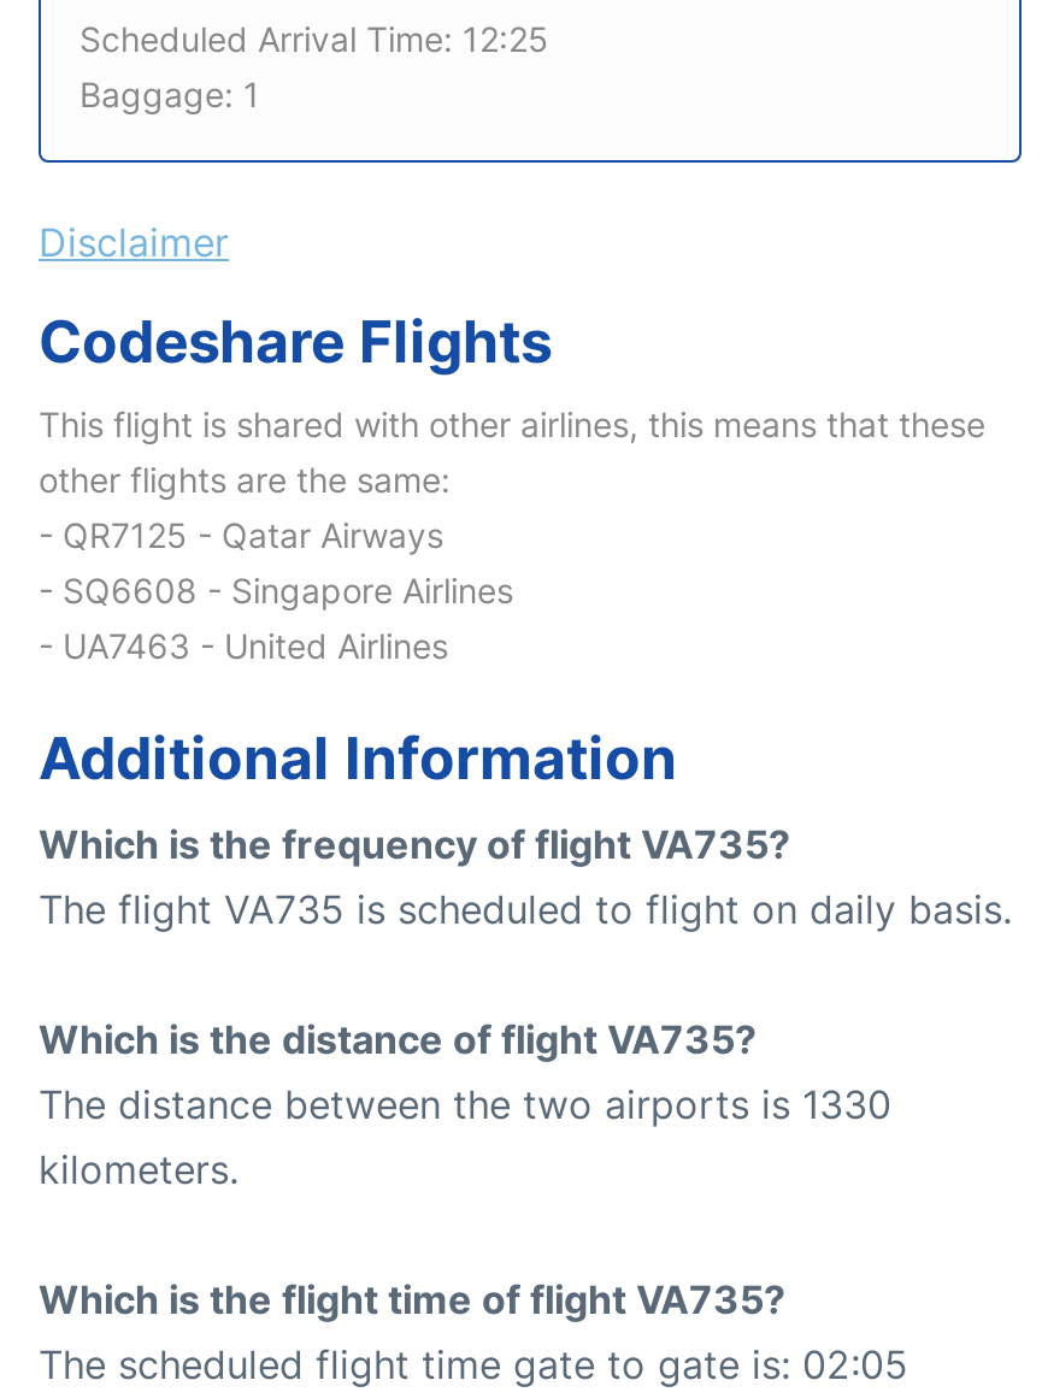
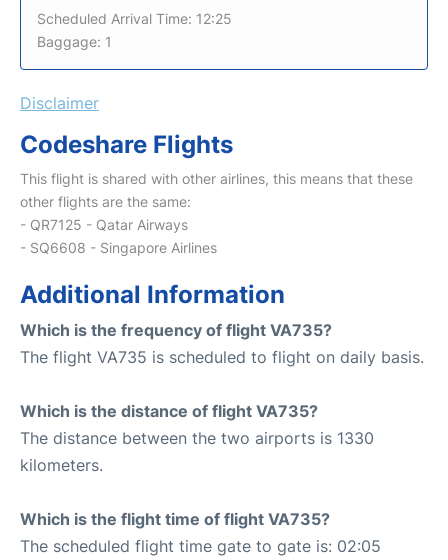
[39,625,448,666] - UA7463 - United Airlines -> none

